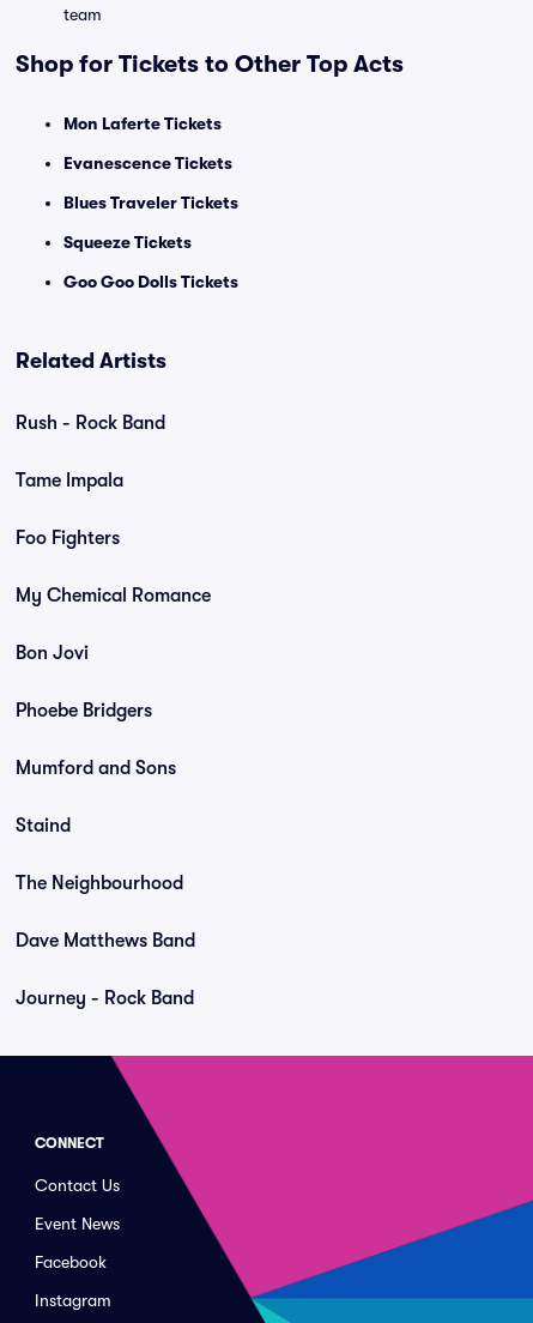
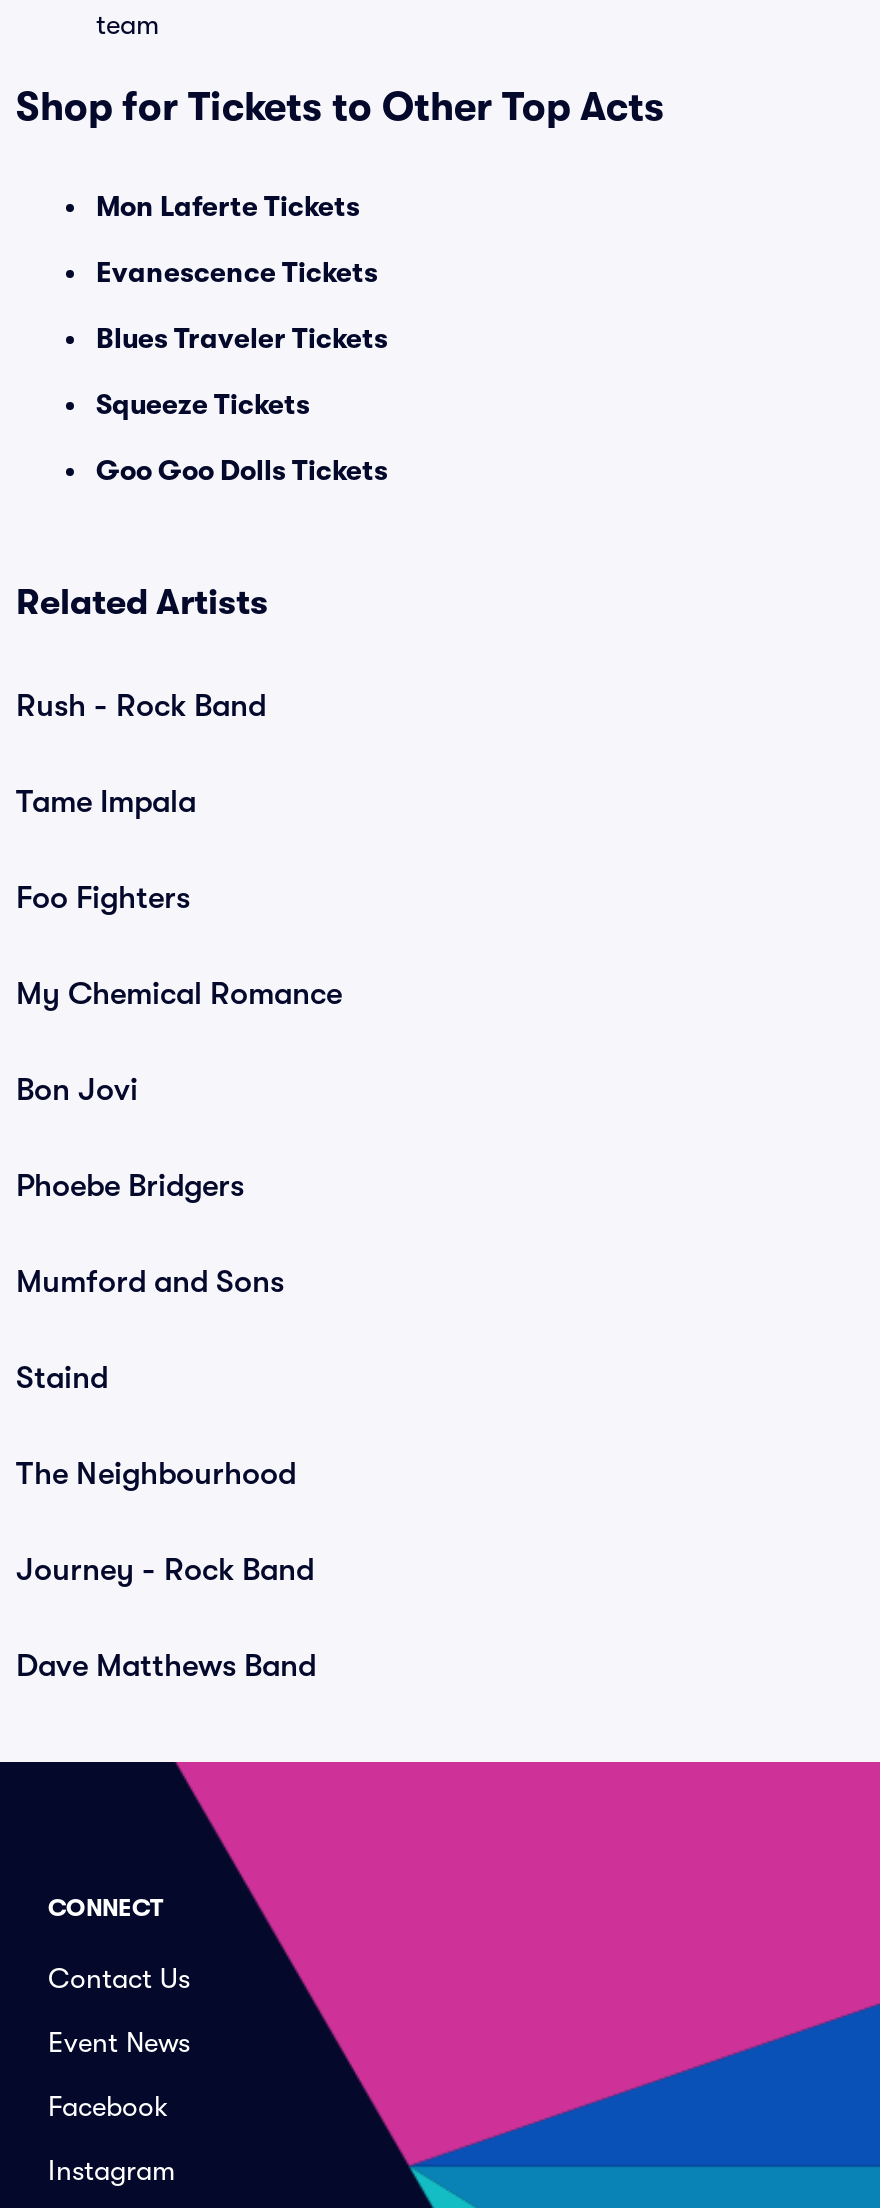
moved [16,930,195,952] -> [16,1648,316,1684]: Dave Matthews Band
moved [16,987,194,1009] -> [16,1552,314,1588]: Journey - Rock Band

